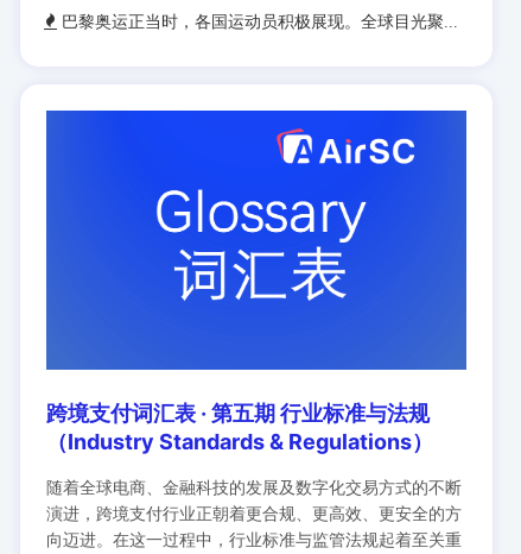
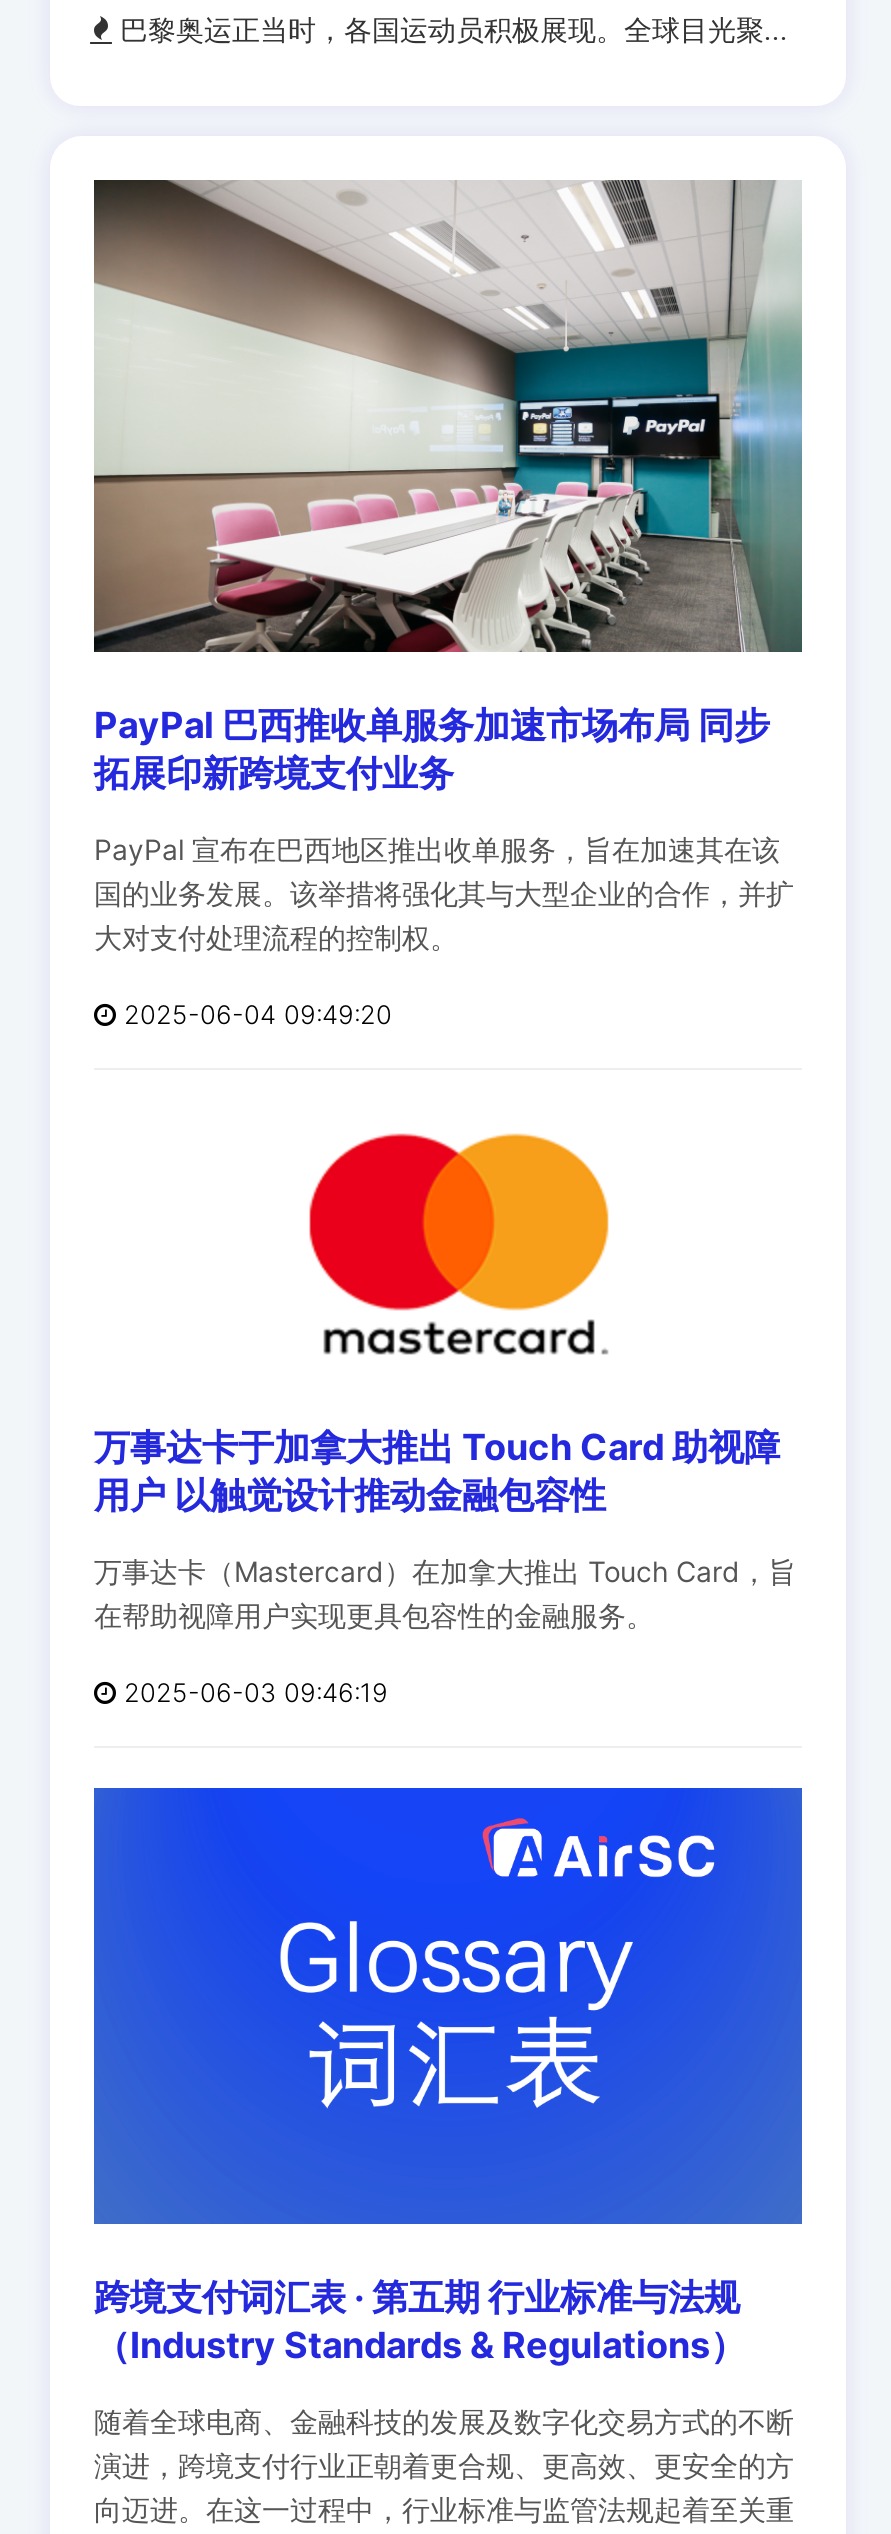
none -> [92,178,804,1030] [image] | PayPal 巴西推收单服务加速市场布局 同步 | 拓展印新跨境支付业务 | PayPal 宣布在巴西地区推出收单服务，旨在加速其在该 | 国的业务发展。该举措将强化其与大型企业的合作，并扩 | 大对支付处理流程的控制权。 | 2025-06-04 09:49:20
none -> [94,1132,796,1708] [image] | 万事达卡于加拿大推出 Touch Card 助视障 | 用户 以触觉设计推动金融包容性 | 万事达卡（Mastercard）在加拿大推出 Touch Card，旨 | 在帮助视障用户实现更具包容性的金融服务。 | 2025-06-03 09:46:19

